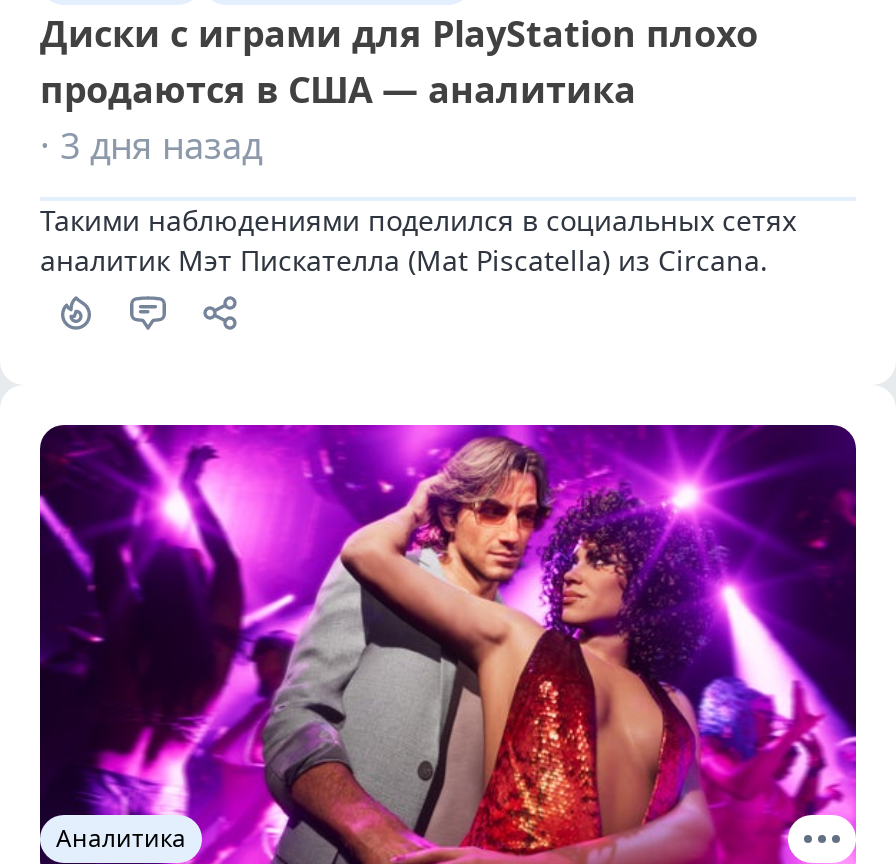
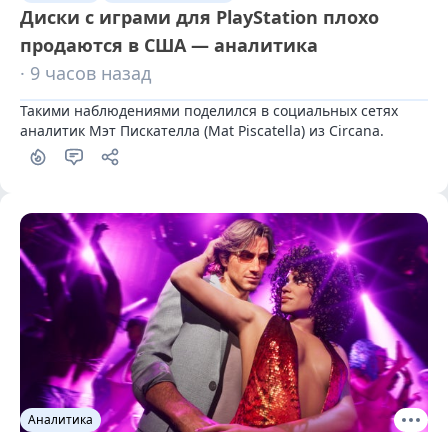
[40,122,262,170] · 3 дня назад -> [20,61,151,85] · 9 часов назад

